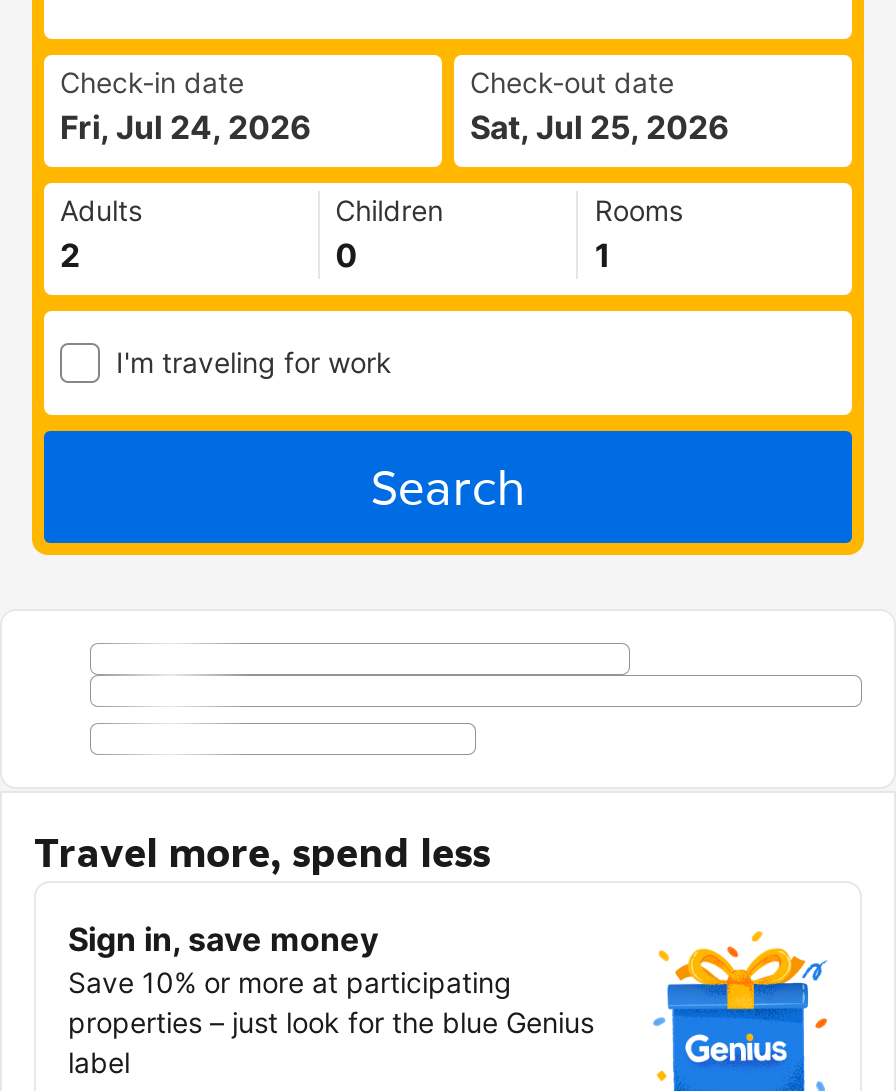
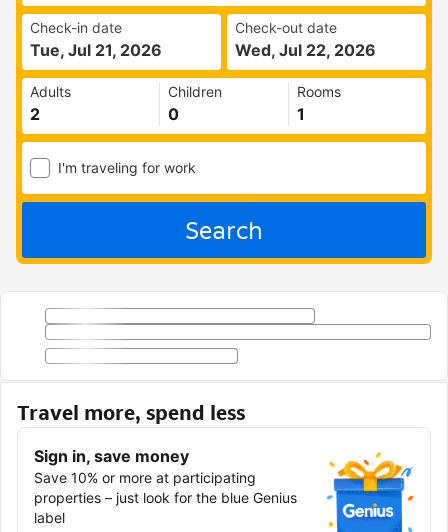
[60,107,312,147] Fri, Jul 24, 2026 -> [30,40,162,60] Tue, Jul 21, 2026
[470,107,730,147] Sat, Jul 25, 2026 -> [235,40,376,60] Wed, Jul 22, 2026

